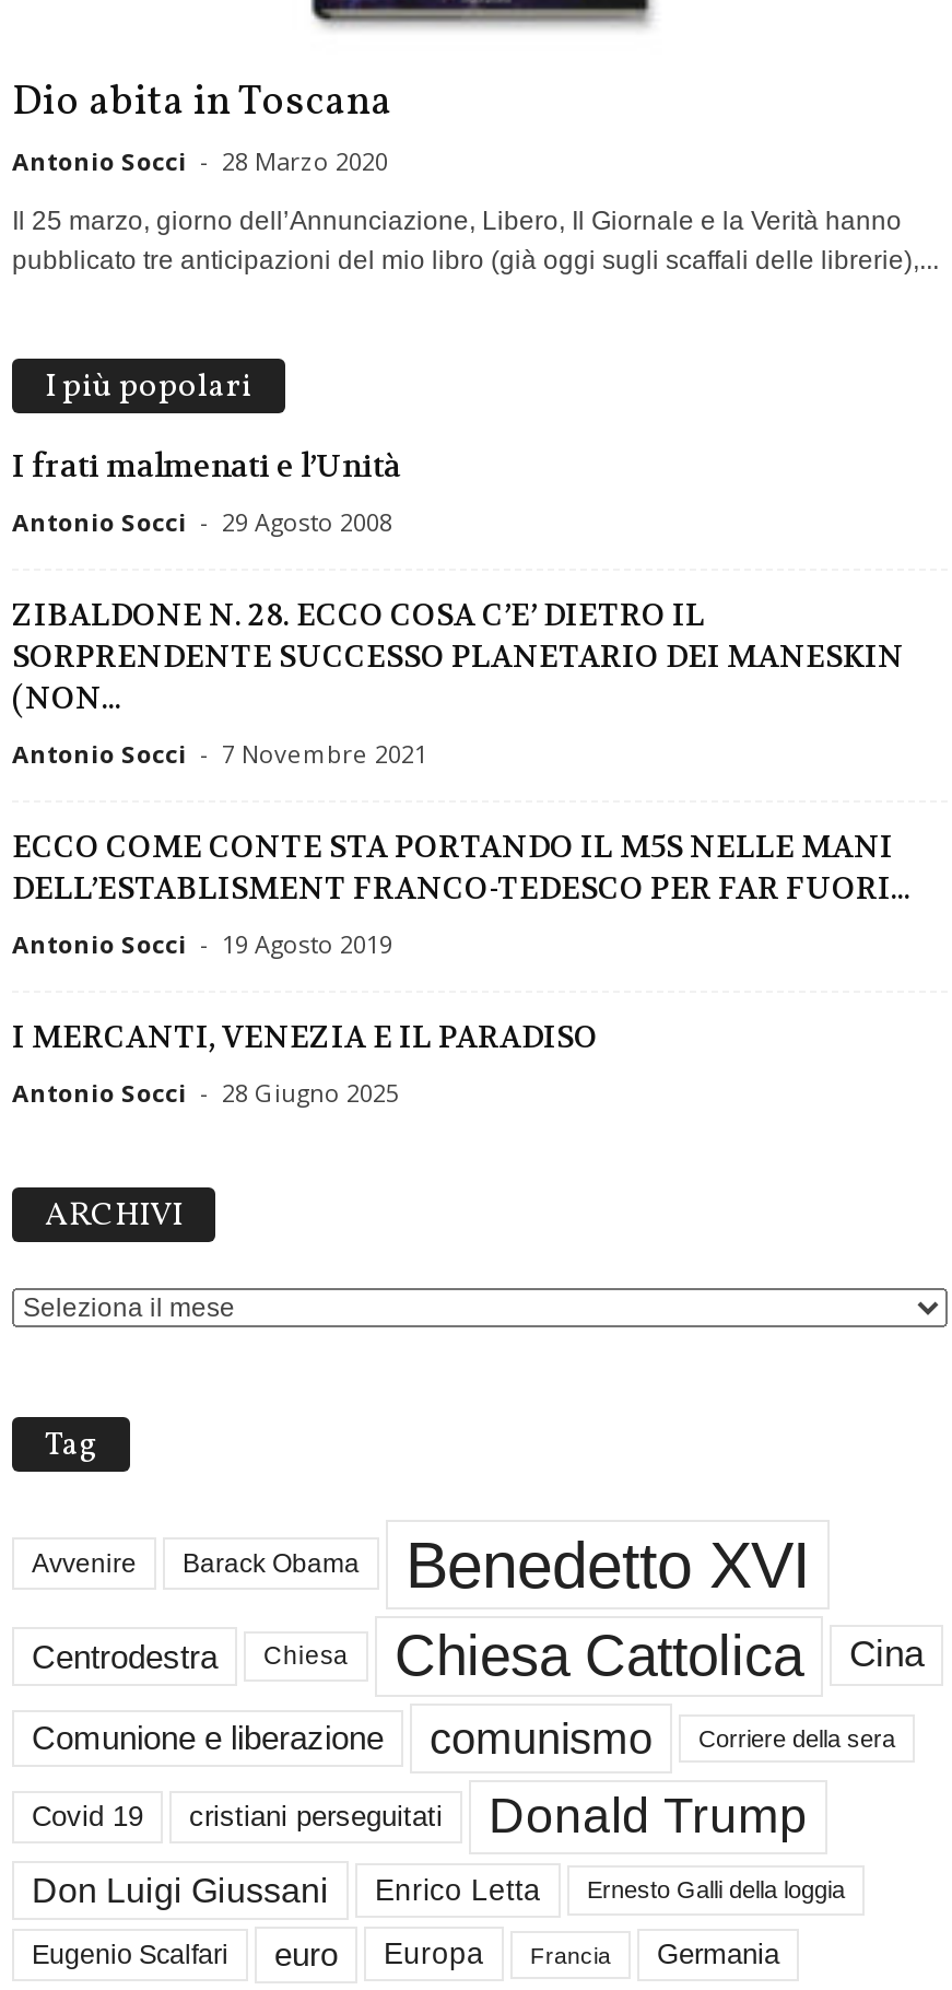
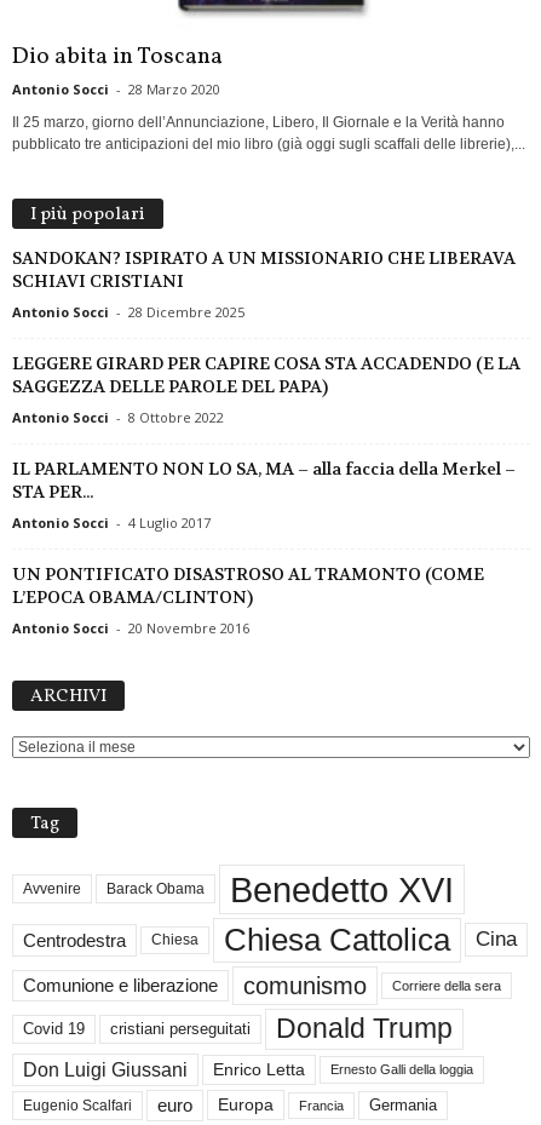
[12,445,401,485] I frati malmenati e l’Unità -> [12,247,516,291] SANDOKAN? ISPIRATO A UN MISSIONARIO CHE LIBERAVA | SCHIAVI CRISTIANI
[12,504,392,537] Antonio Socci - 29 Agosto 2008 -> [12,302,244,320] Antonio Socci - 28 Dicembre 2025
[12,594,904,716] ZIBALDONE N. 28. ECCO COSA C’E’ DIETRO IL | SORPRENDENTE SUCCESSO PLANETARIO DEI MANESKIN | (NON... -> [12,352,520,397] LEGGERE GIRARD PER CAPIRE COSA STA ACCADENDO (E LA | SAGGEZZA DELLE PAROLE DEL PAPA)
[12,736,427,769] Antonio Socci - 7 Novembre 2021 -> [12,408,224,426] Antonio Socci - 8 Ottobre 2022
[12,826,910,907] ECCO COME CONTE STA PORTANDO IL M5S NELLE MANI | DELL’ESTABLISMENT FRANCO-TEDESCO PER FAR FUORI... -> [12,457,516,502] IL PARLAMENTO NON LO SA, MA – alla faccia della Merkel – | STA PER...
[12,926,392,959] Antonio Socci - 19 Agosto 2019 -> [12,513,211,531] Antonio Socci - 4 Luglio 2017
[12,1016,598,1055] I MERCANTI, VENEZIA E IL PARADISO -> [12,563,484,607] UN PONTIFICATO DISASTROSO AL TRAMONTO (COME | L’EPOCA OBAMA/CLINTON)
[12,1075,399,1108] Antonio Socci - 28 Giugno 2025 -> [12,618,249,636] Antonio Socci - 20 Novembre 2016

